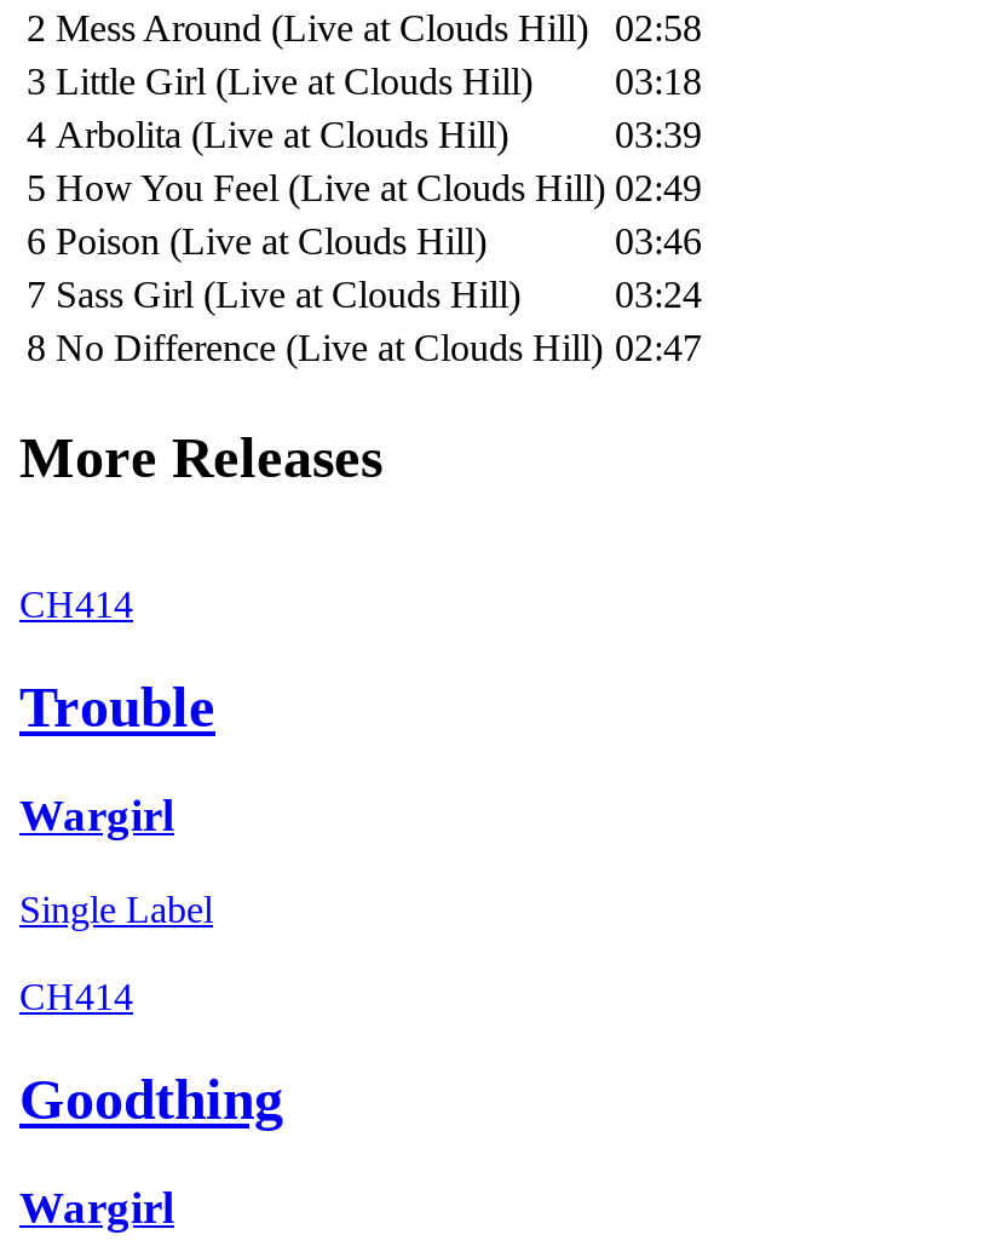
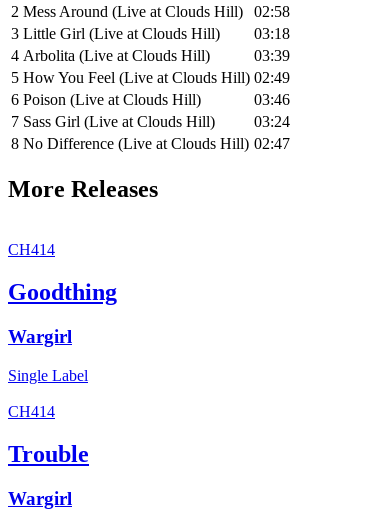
moved [19,676,215,739] -> [8,441,89,467]: Trouble
moved [19,1067,283,1130] -> [8,279,117,305]: Goodthing

